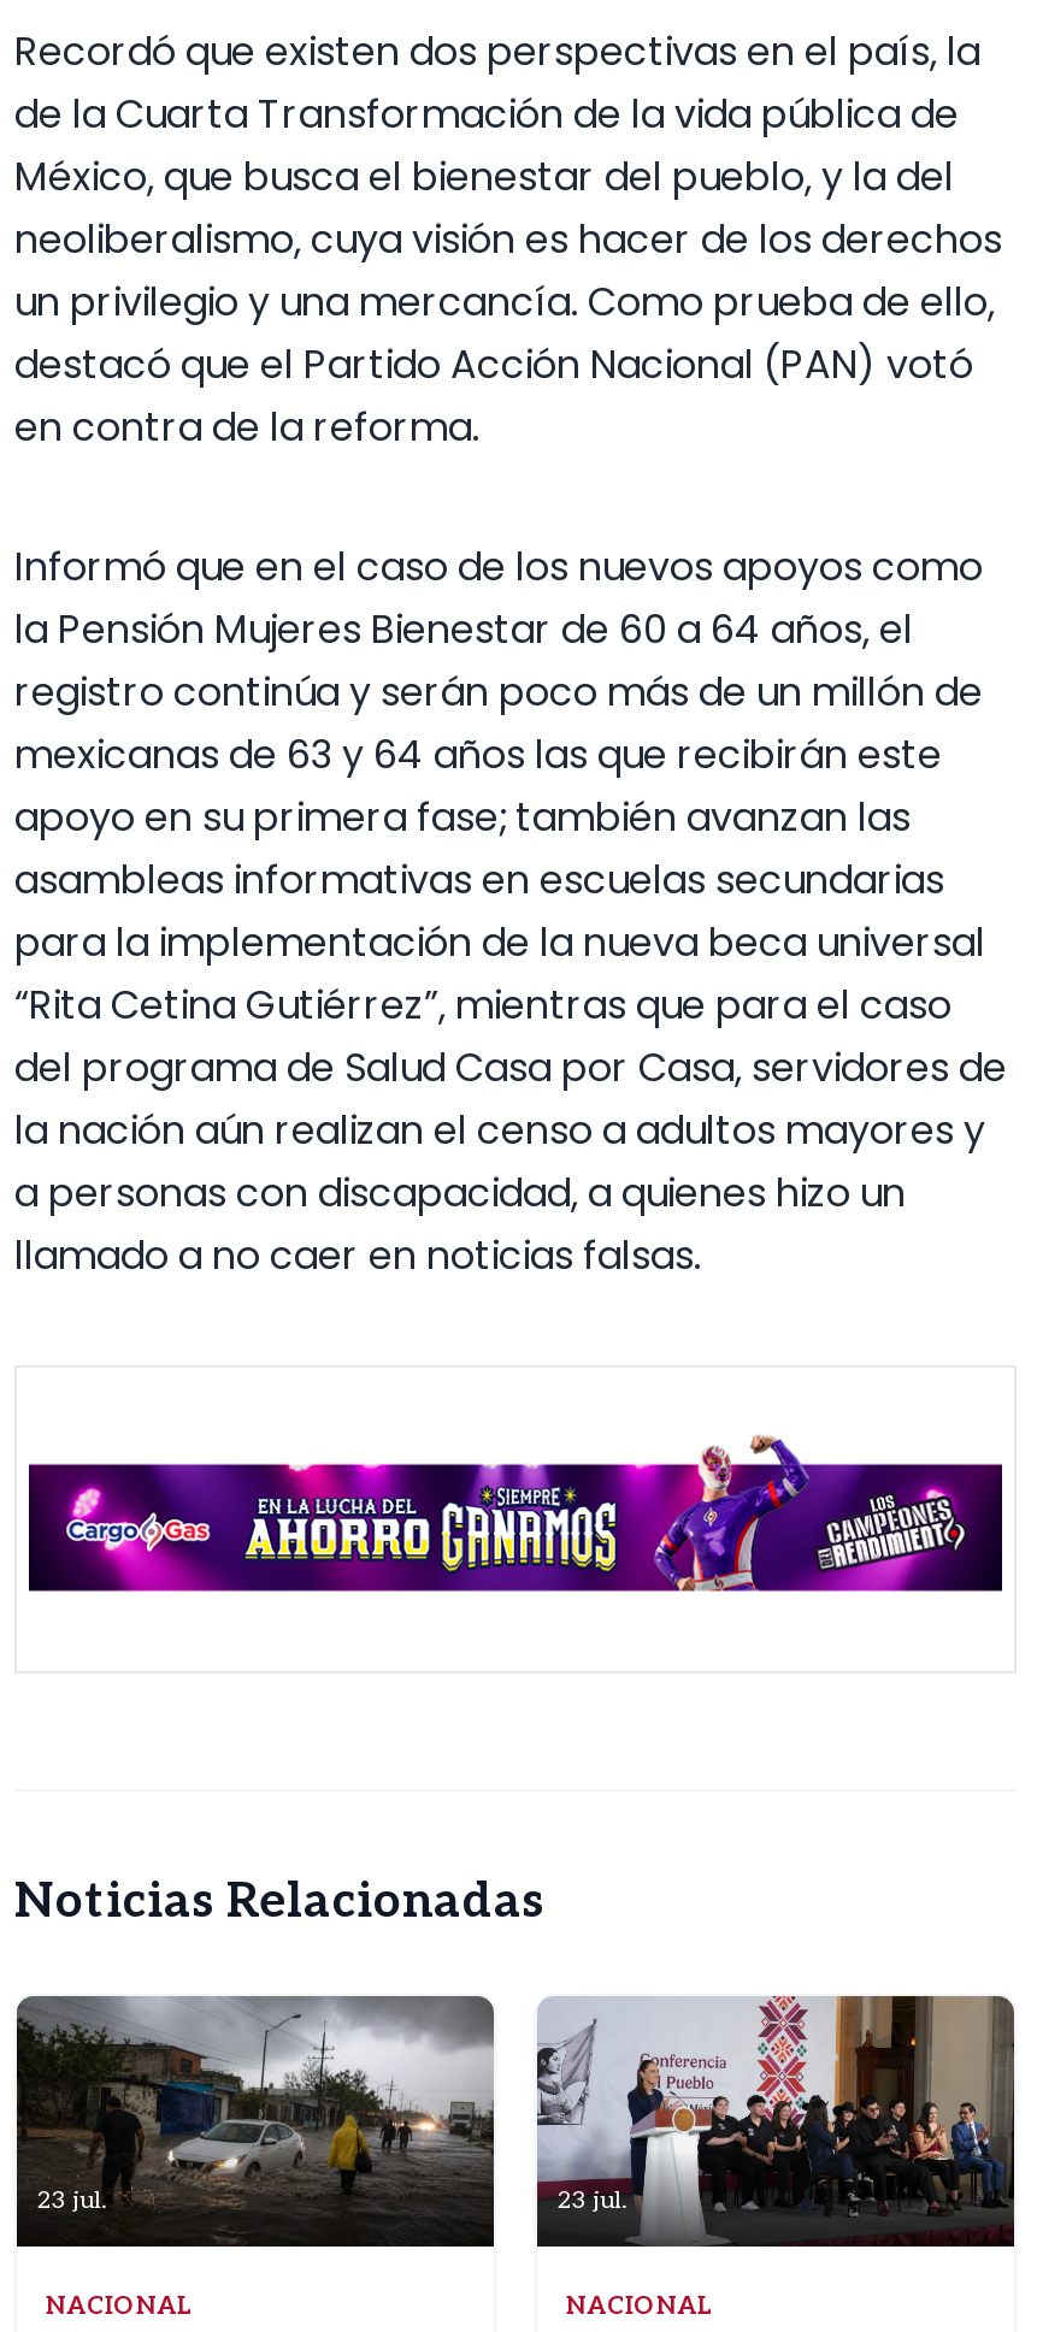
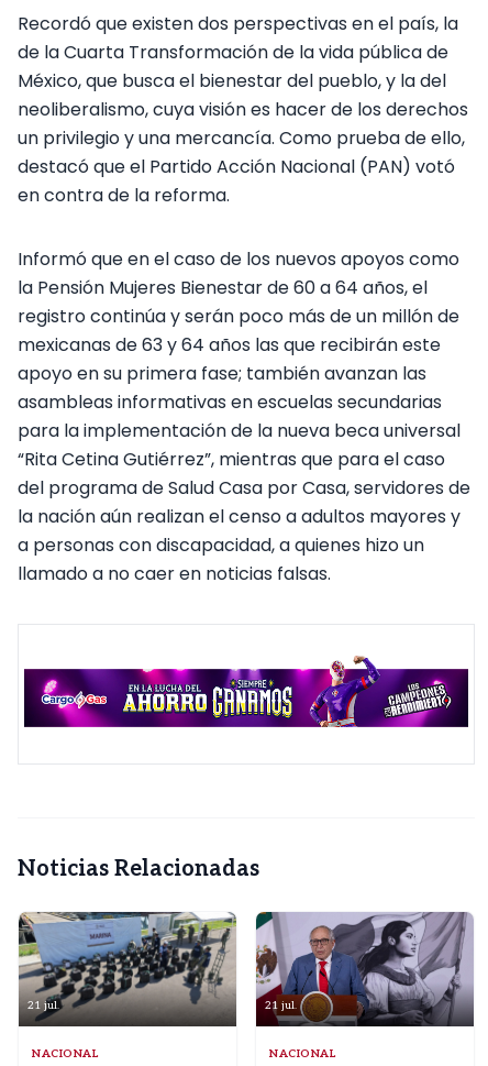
[14,1994,494,2244] [image] | 23 jul. -> [18,912,236,1026] [image] | 21 jul.
[535,1996,1017,2247] [image] | 23 jul. -> [255,911,474,1026] [image] | 21 jul.

